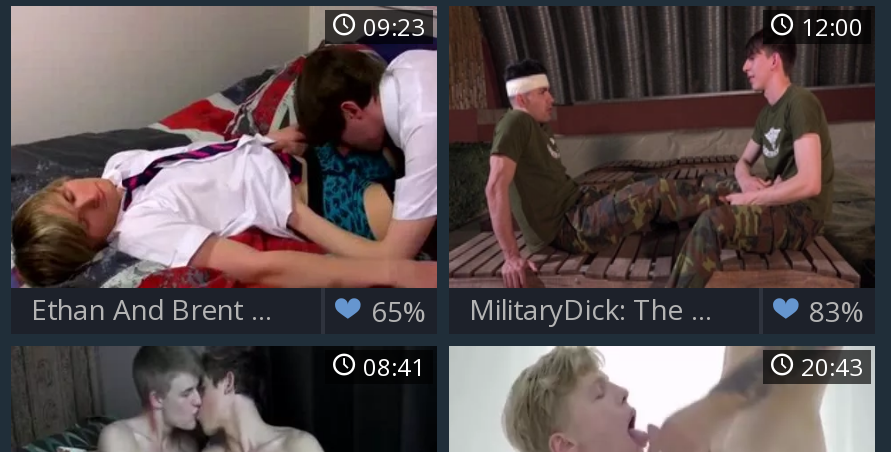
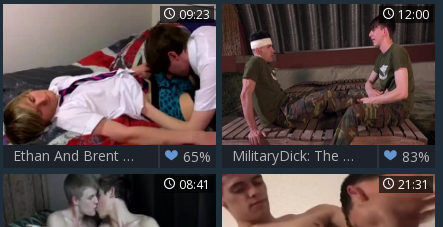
[801,351,863,385] 20:43 -> [398,176,429,193] 21:31

